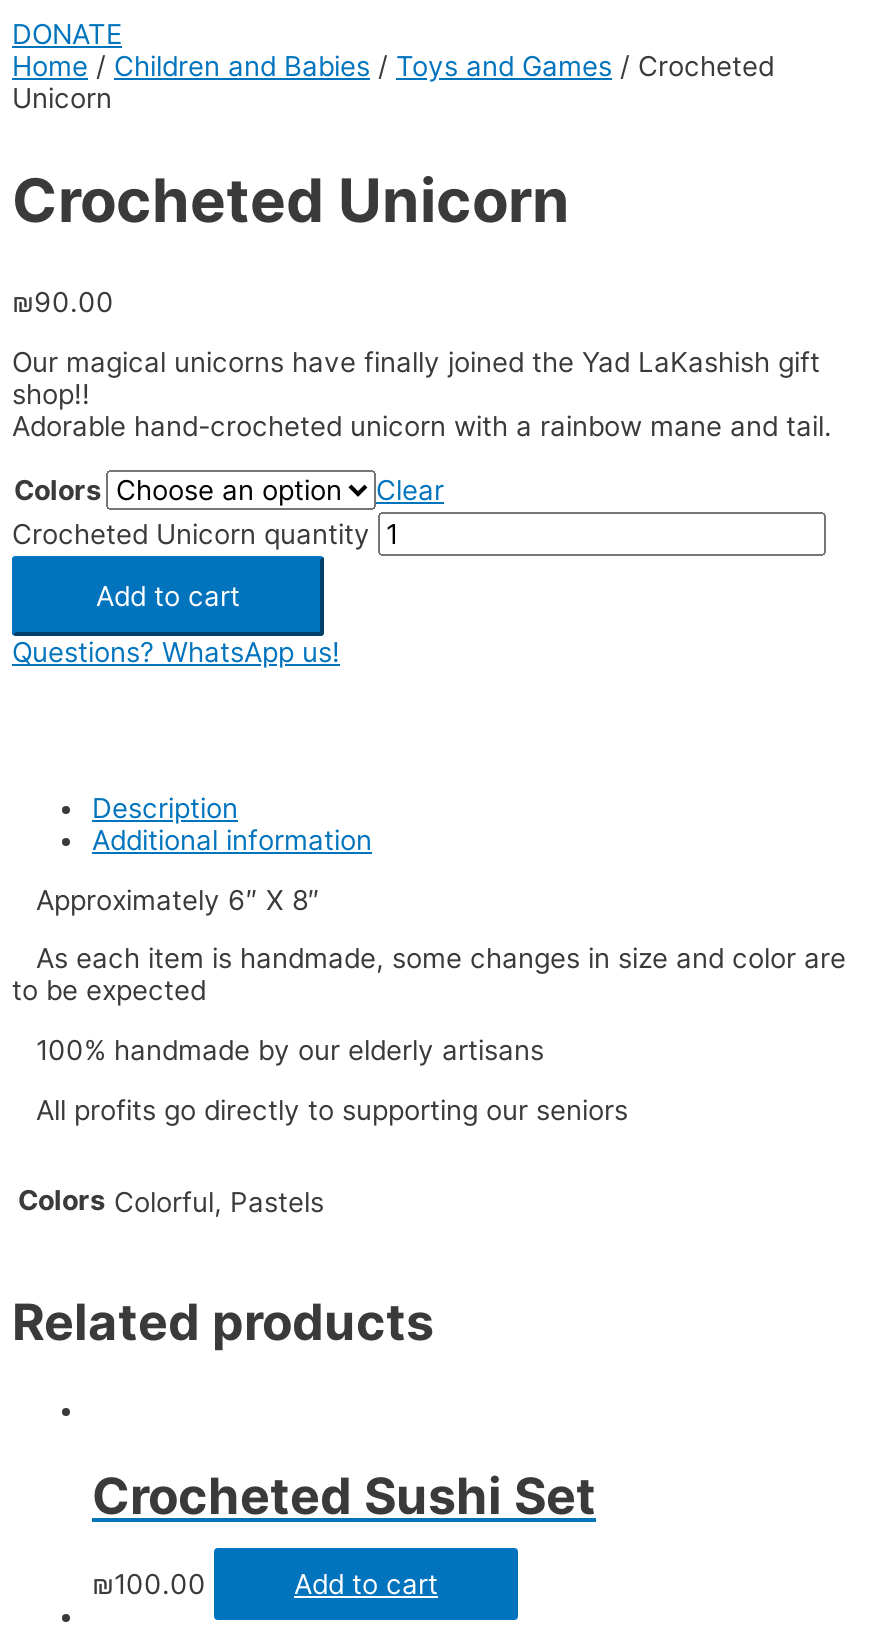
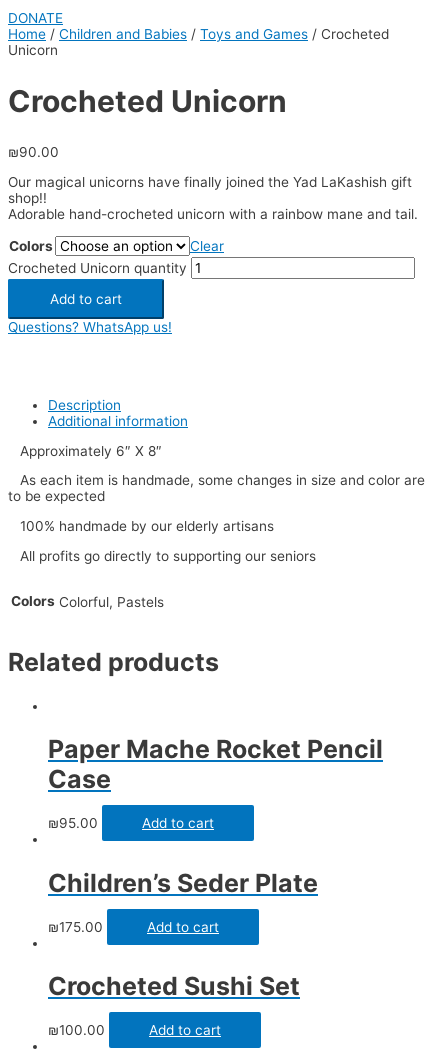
none -> [48,734,383,935] Paper Mache Rocket Pencil | Case | ₪95.00 | Add to cart | Children’s Seder Plate | ₪175.00 | Add to cart

